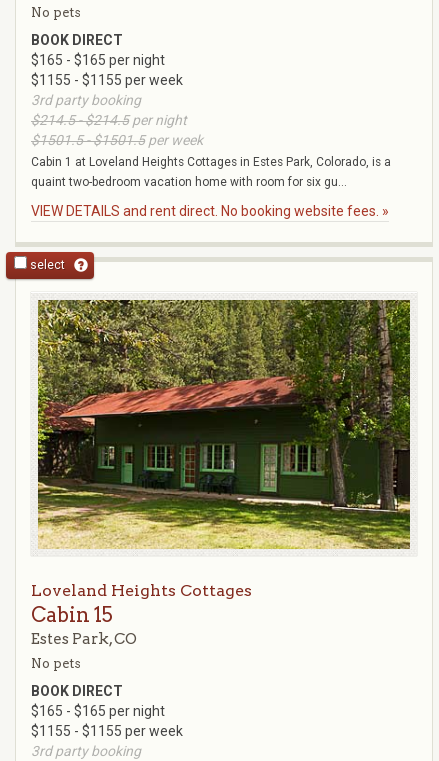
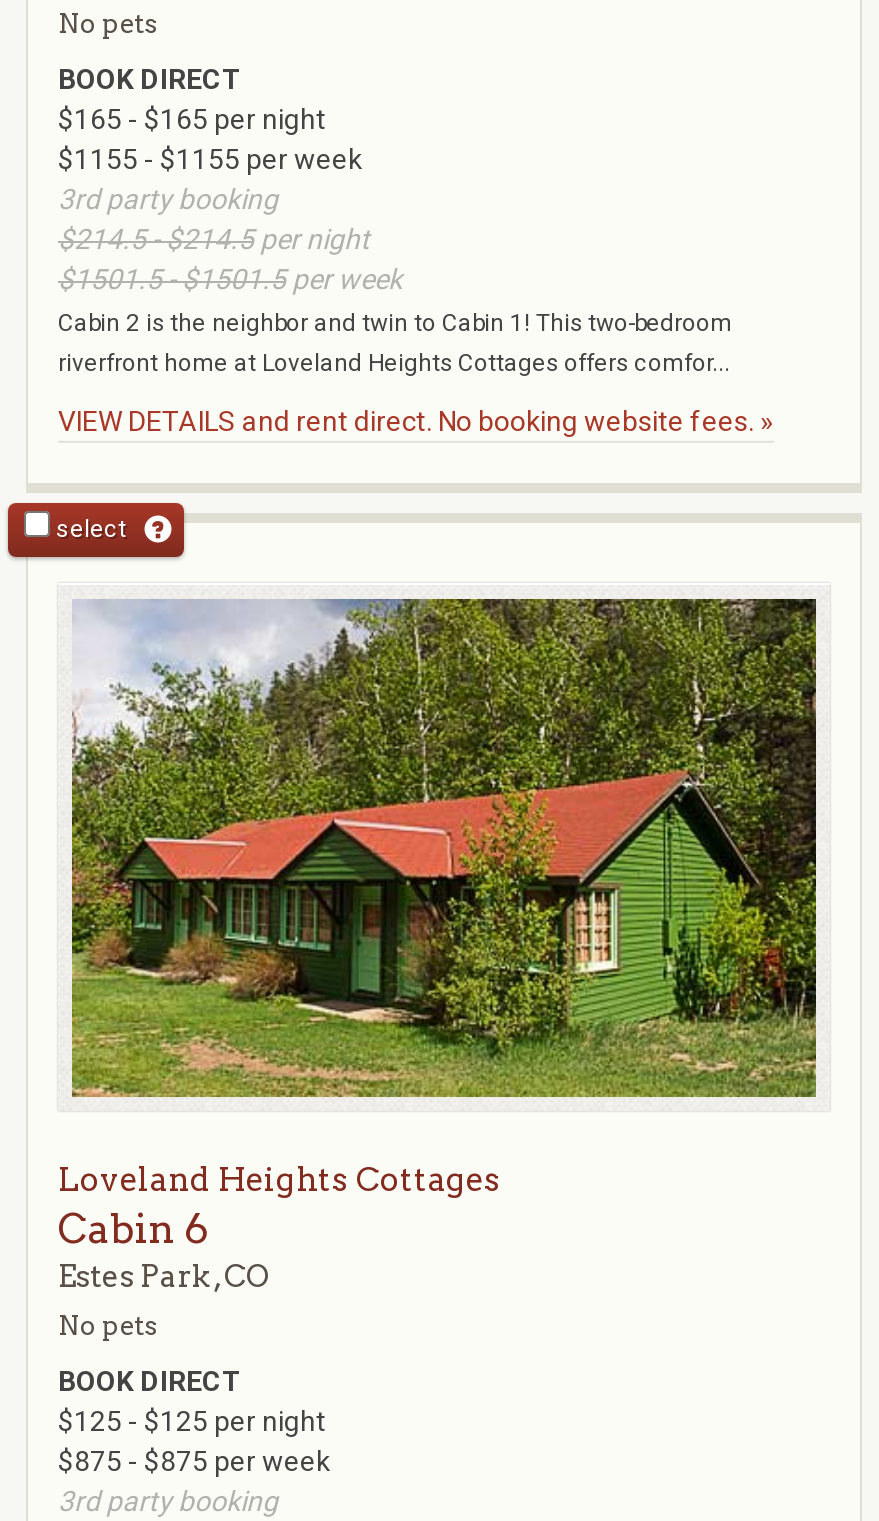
[31,155,391,189] Cabin 1 at Loveland Heights Cottages in Estes Park, Colorado, is a | quaint two-bedroom vacation home with room for six gu... -> [58,310,732,378] Cabin 2 is the neighbor and twin to Cabin 1! This two-bedroom | riverfront home at Loveland Heights Cottages offers comfor...
[37,299,411,549] [image] -> [70,599,818,1099] [image]
[31,603,113,627] Cabin 15 -> [58,1204,208,1252] Cabin 6
[31,703,165,719] $165 - $165 per night -> [58,1404,326,1436] $125 - $125 per night
[31,723,183,739] $1155 - $1155 per week -> [58,1444,330,1476] $875 - $875 per week

